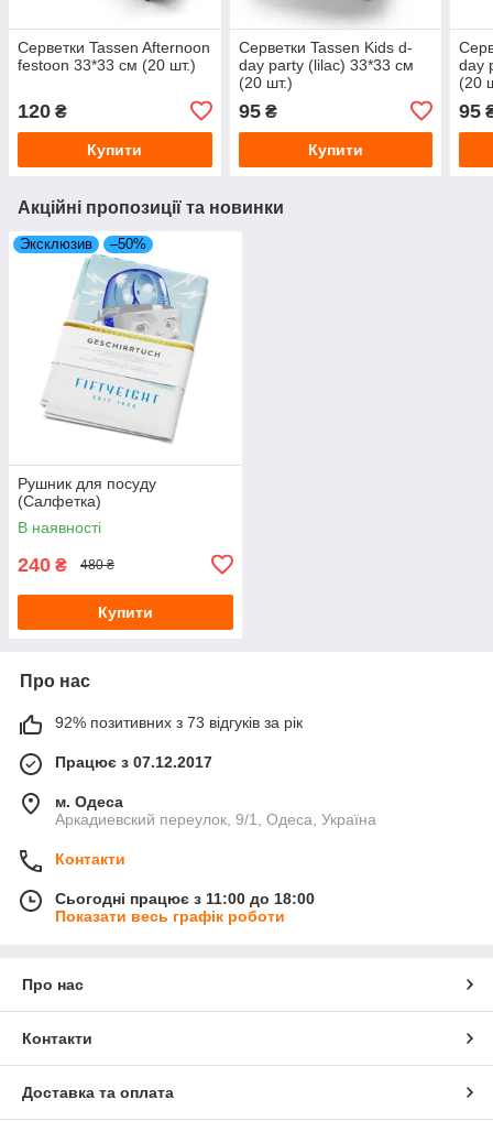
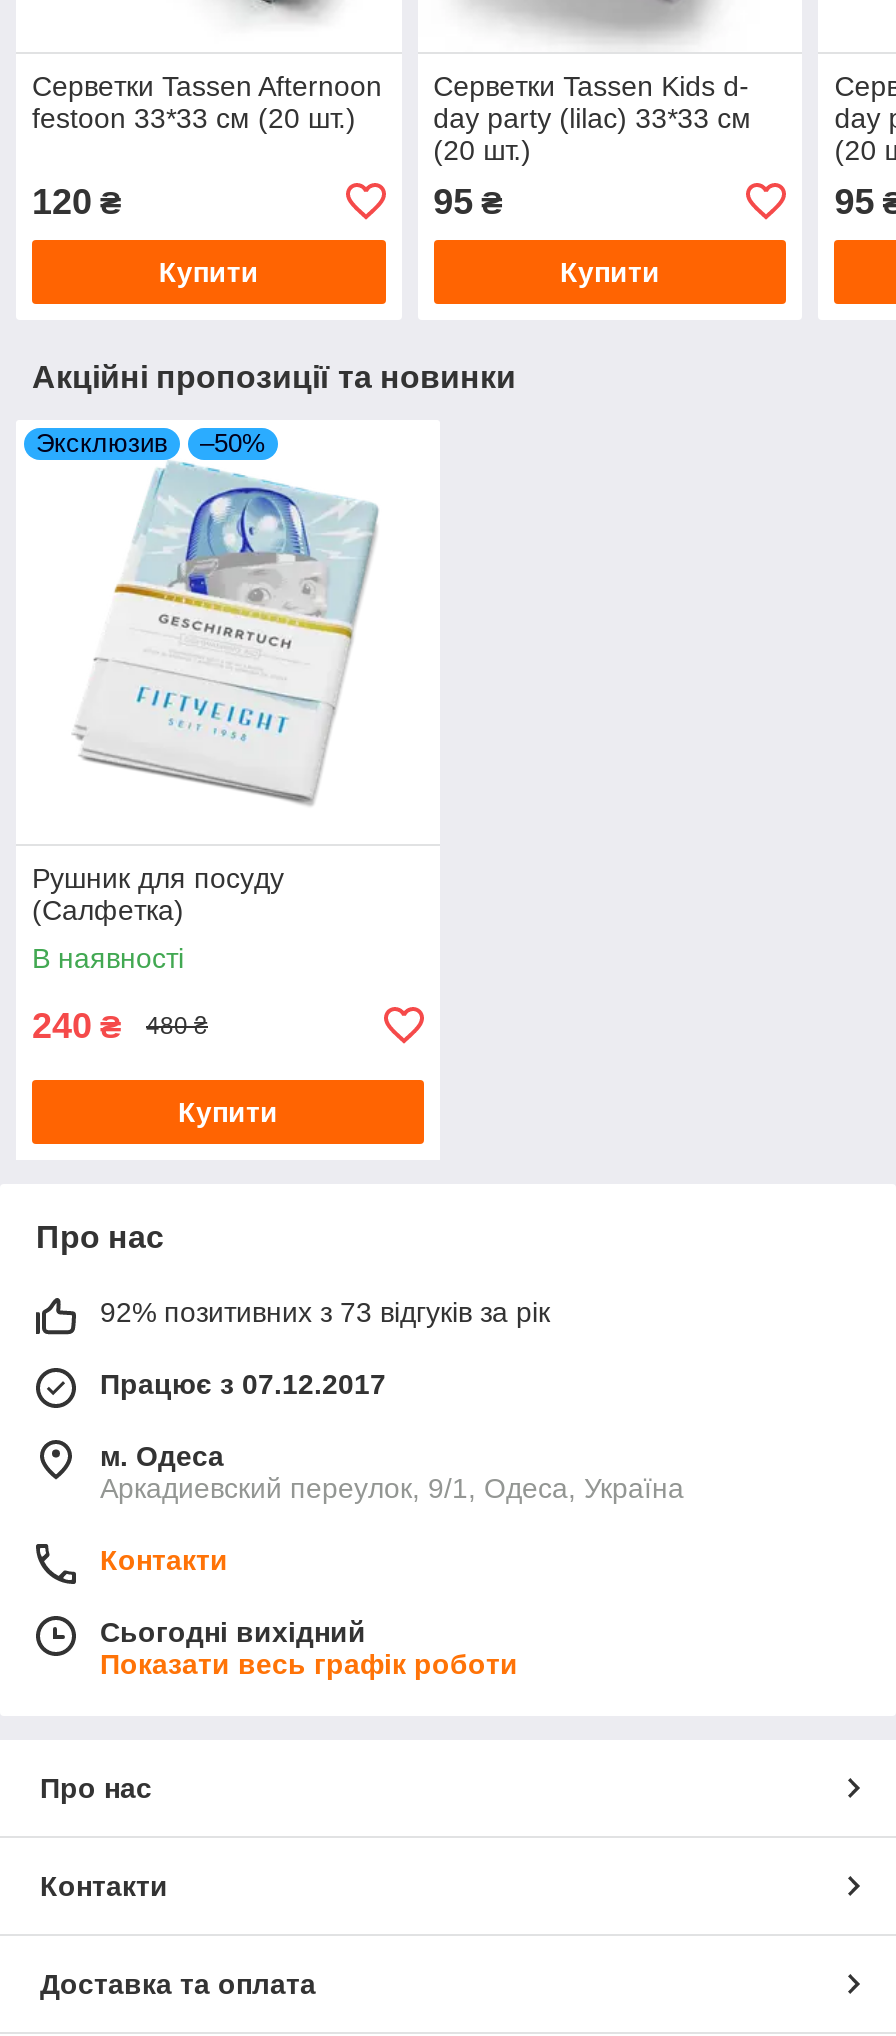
[55,890,315,907] Сьогодні працює з 11:00 до 18:00 -> [100,1616,366,1648] Сьогодні вихідний

